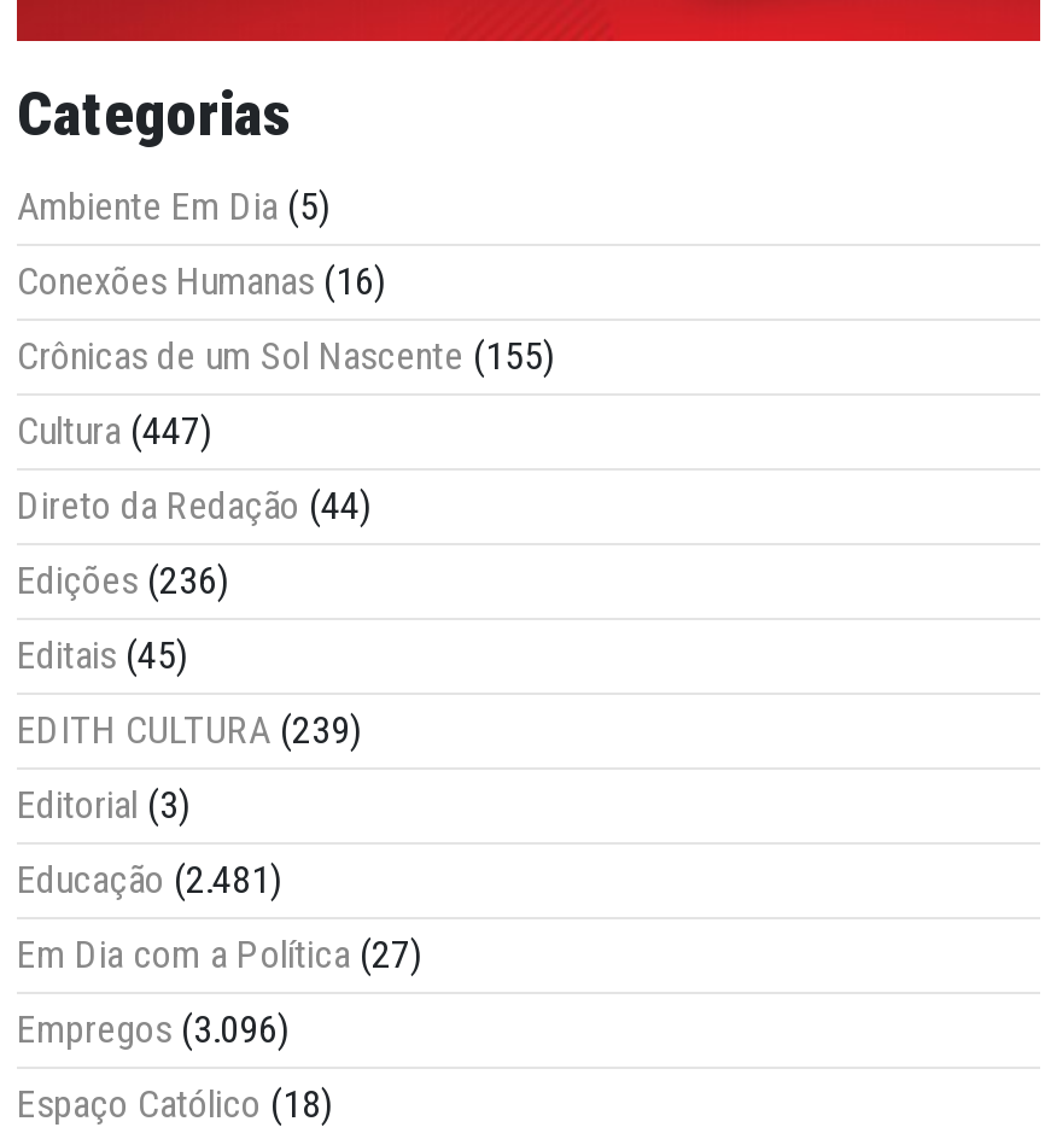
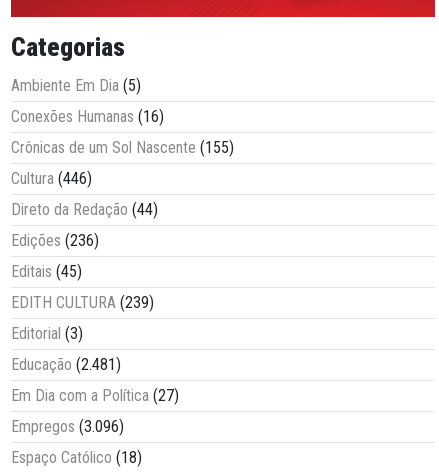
[17,409,212,455] Cultura (447) -> [11,169,92,188] Cultura (446)

